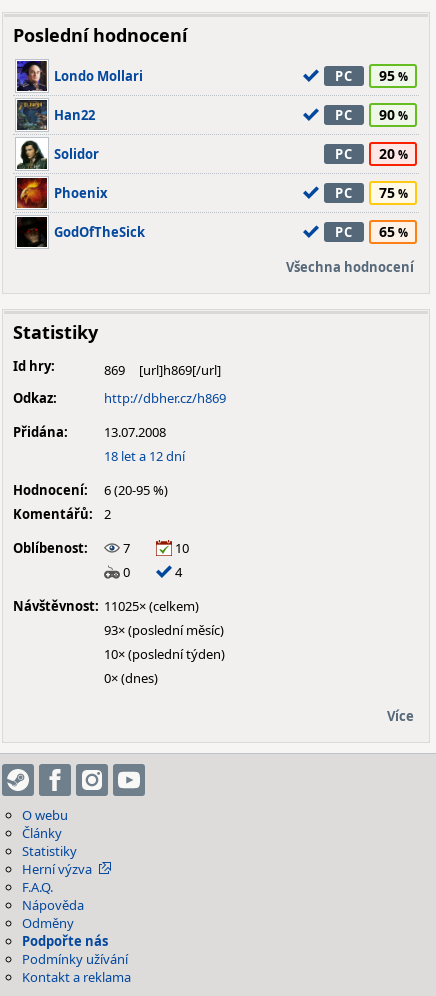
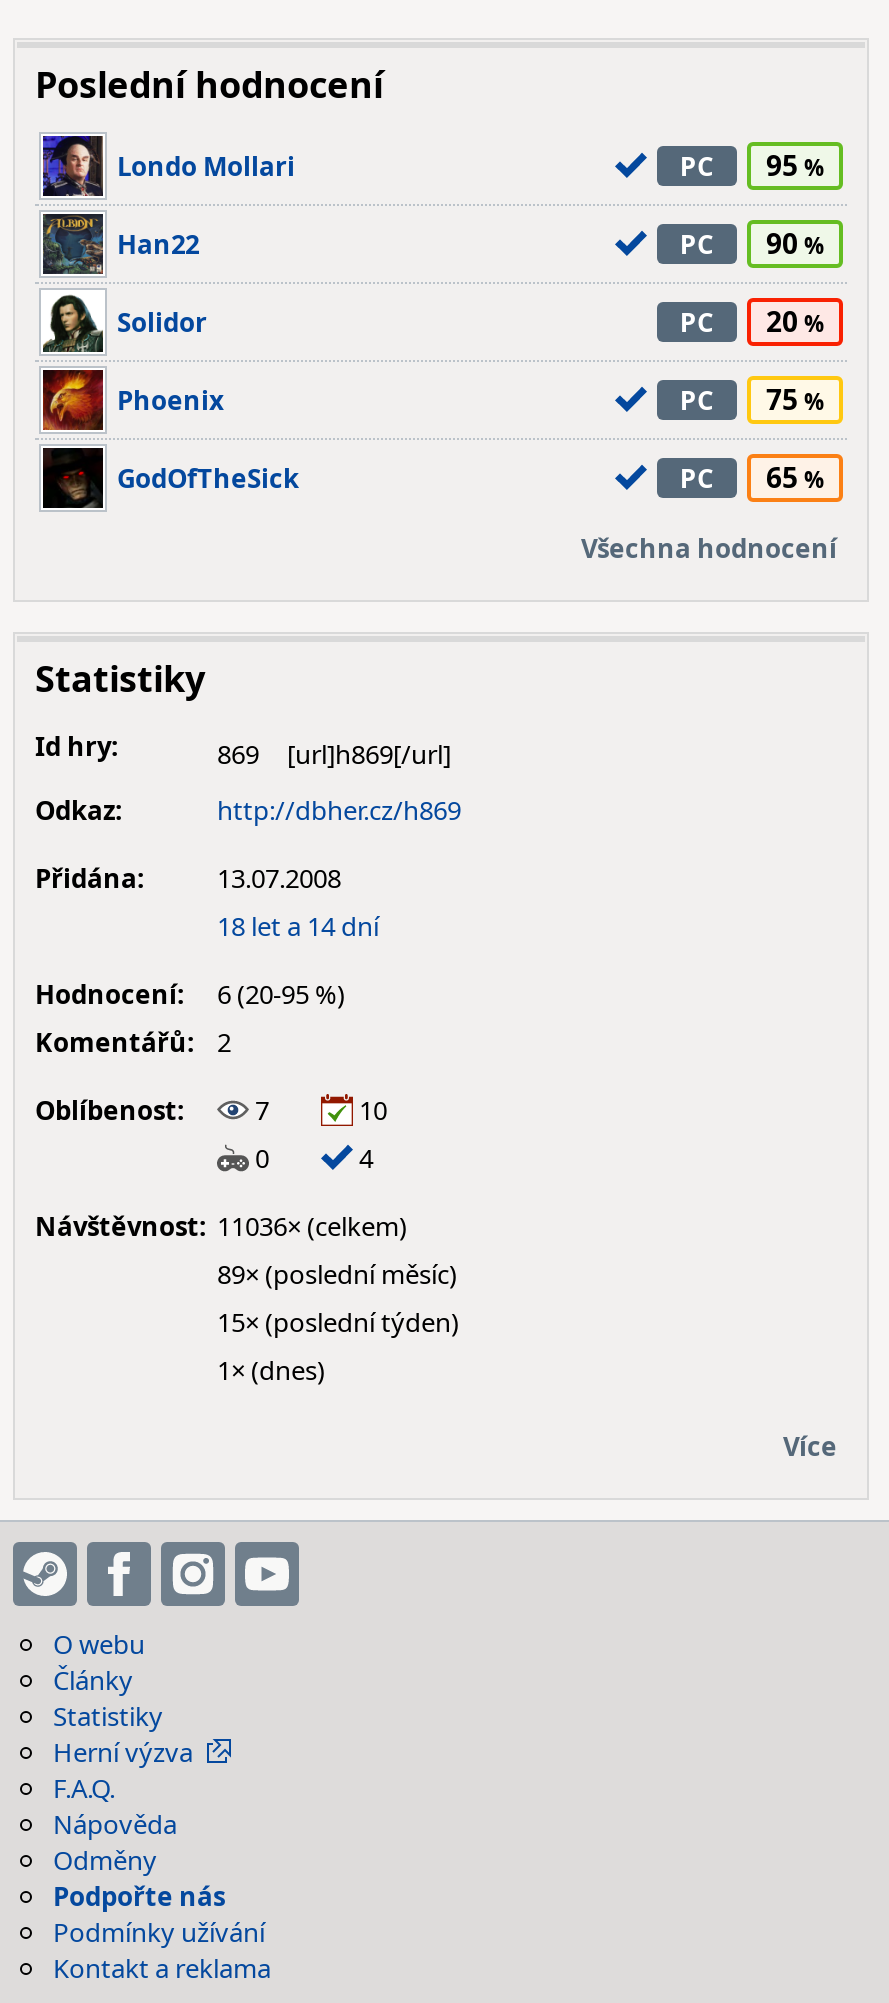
[104,447,185,465] 18 let a 12 dní -> [217,908,379,944] 18 let a 14 dní
[13,597,199,615] Návštěvnost: 11025× (celkem) -> [35,1208,407,1244] Návštěvnost: 11036× (celkem)
[104,621,224,639] 93× (poslední měsíc) -> [217,1256,457,1292] 89× (poslední měsíc)
[104,645,225,663] 10× (poslední týden) -> [217,1304,459,1340] 15× (poslední týden)
[104,669,158,687] 0× (dnes) -> [217,1352,325,1388] 1× (dnes)

